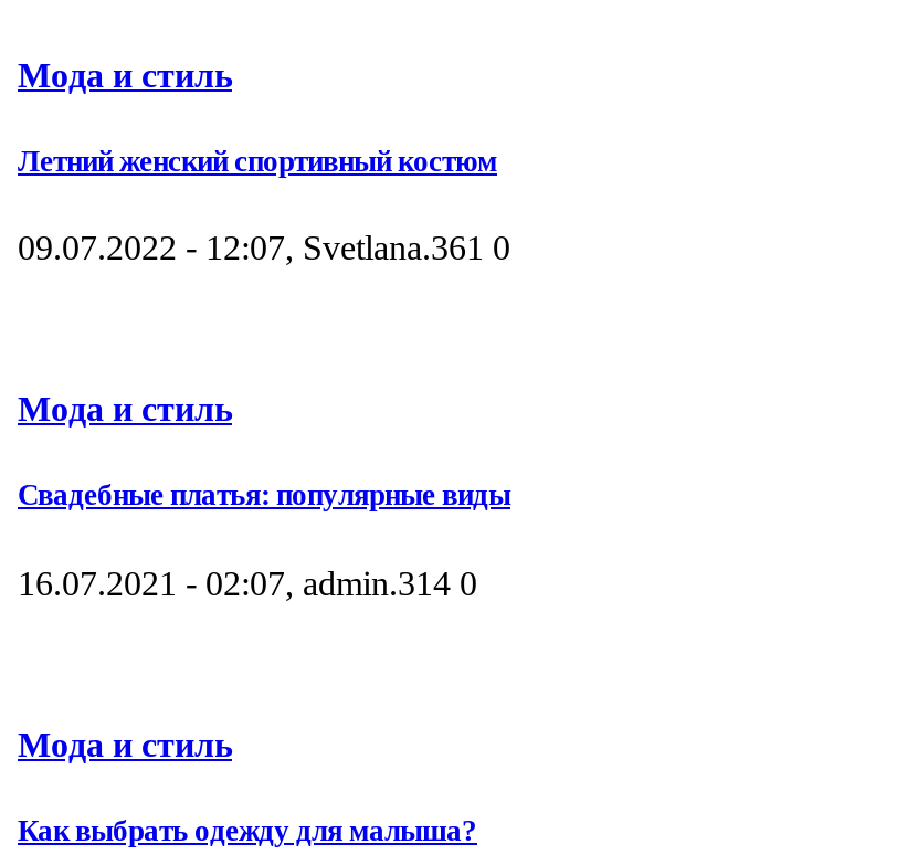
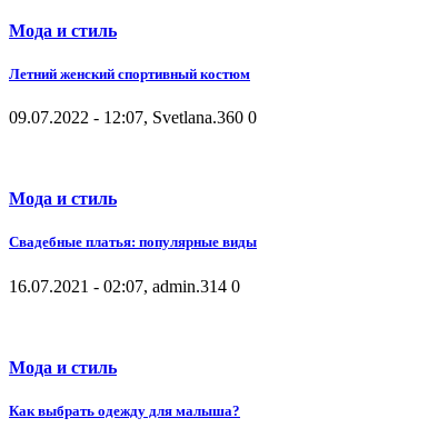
[18,228,510,266] 09.07.2022 - 12:07, Svetlana.361 0 -> [9,108,257,127] 09.07.2022 - 12:07, Svetlana.360 0

